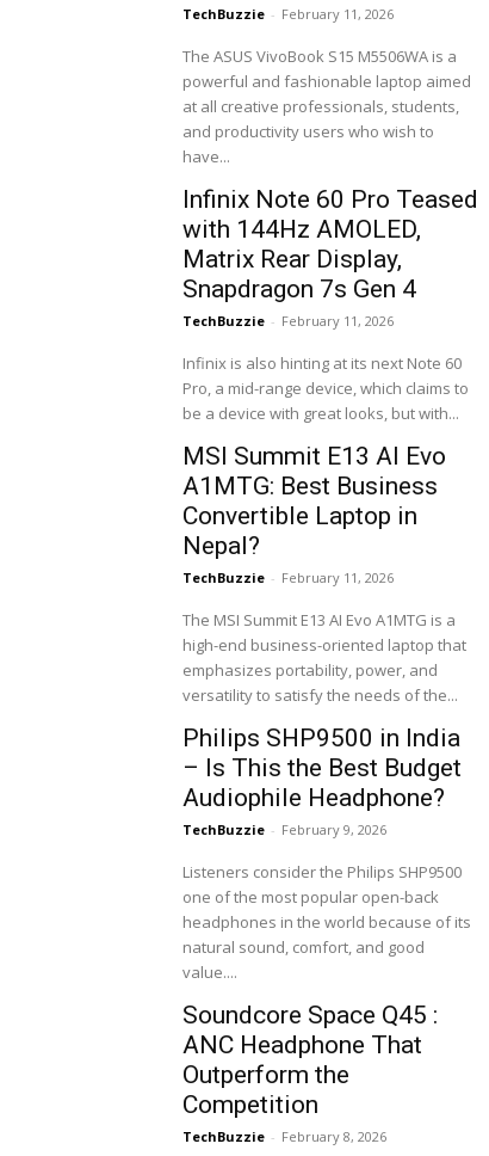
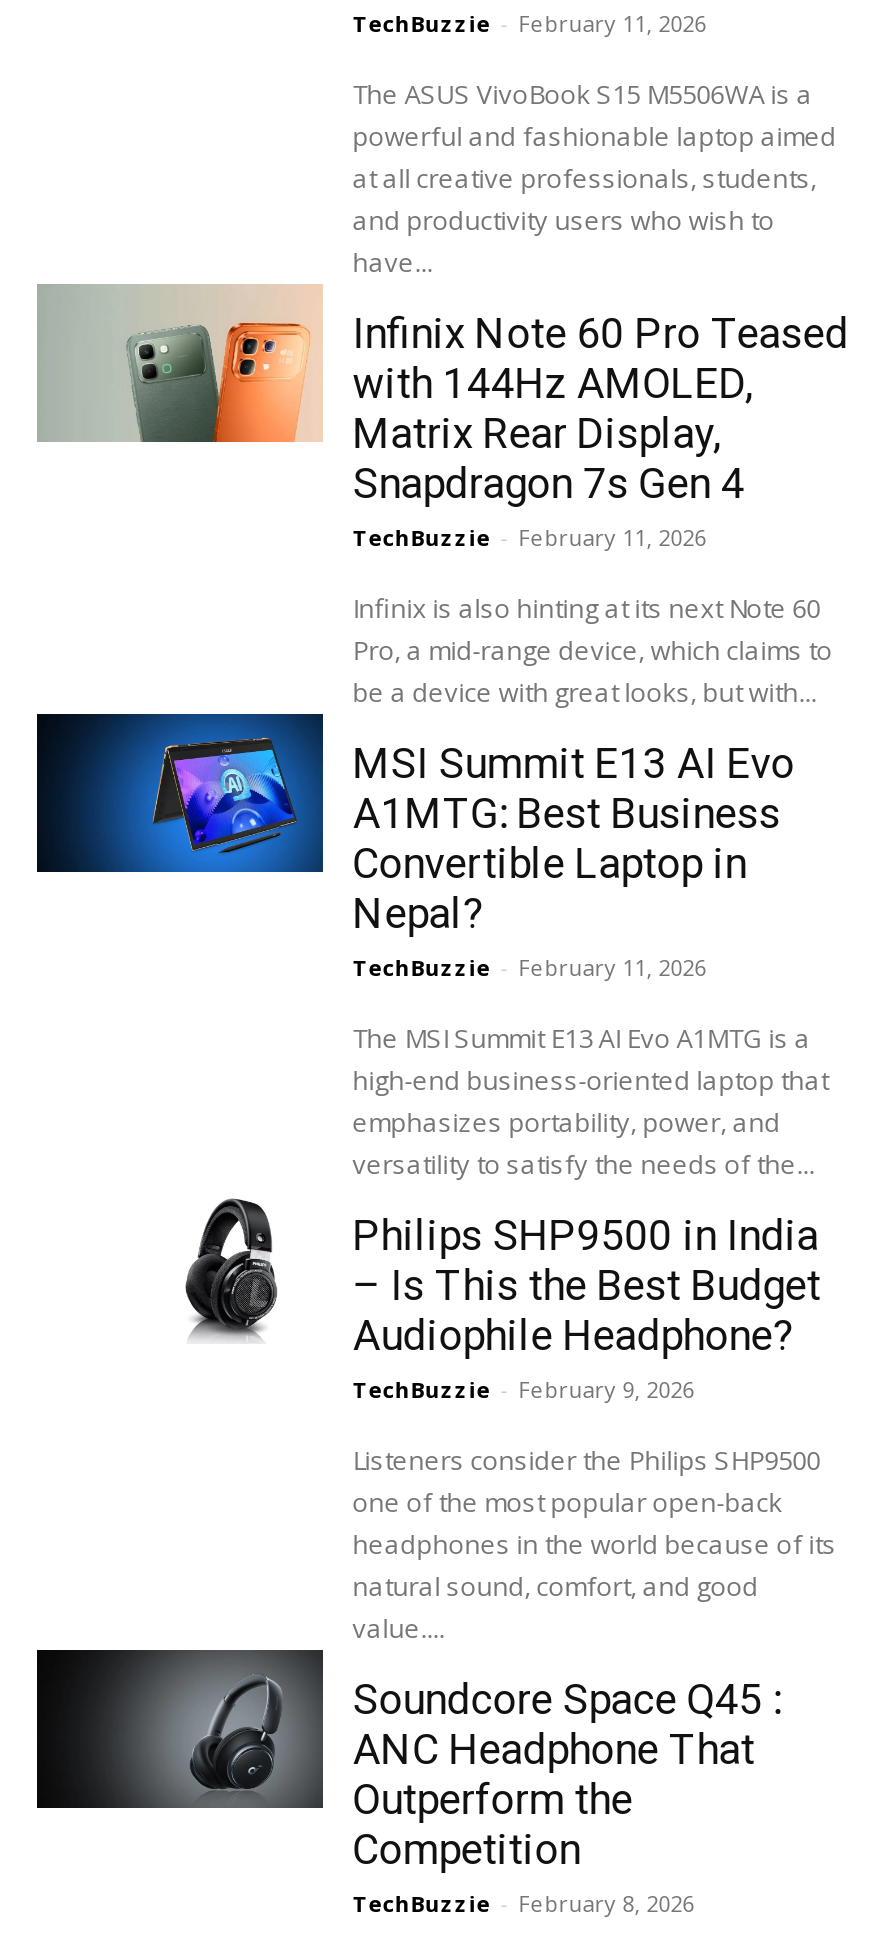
none -> [37,284,323,444] [image]
none -> [35,712,325,874] [image]
none -> [183,1196,279,1342] [image]
none -> [35,1648,325,1810] [image]

